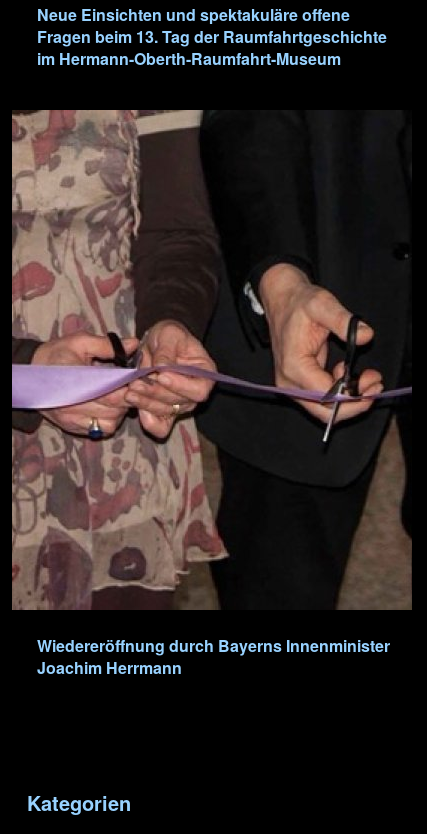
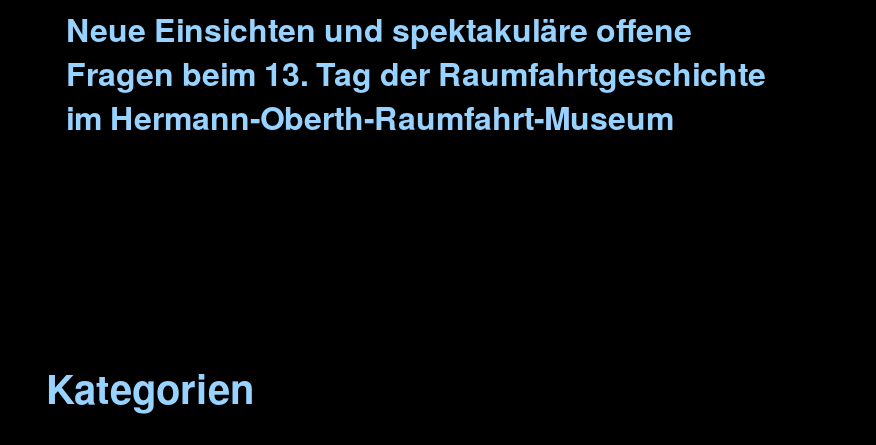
[11,109,413,679] [image] | Wiedereröffnung durch Bayerns Innenminister | Joachim Herrmann -> none

